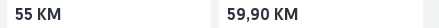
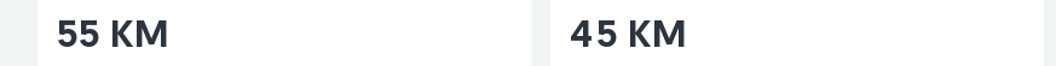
[227,8,298,24] 59,90 KM -> [570,18,686,56] 45 KM

